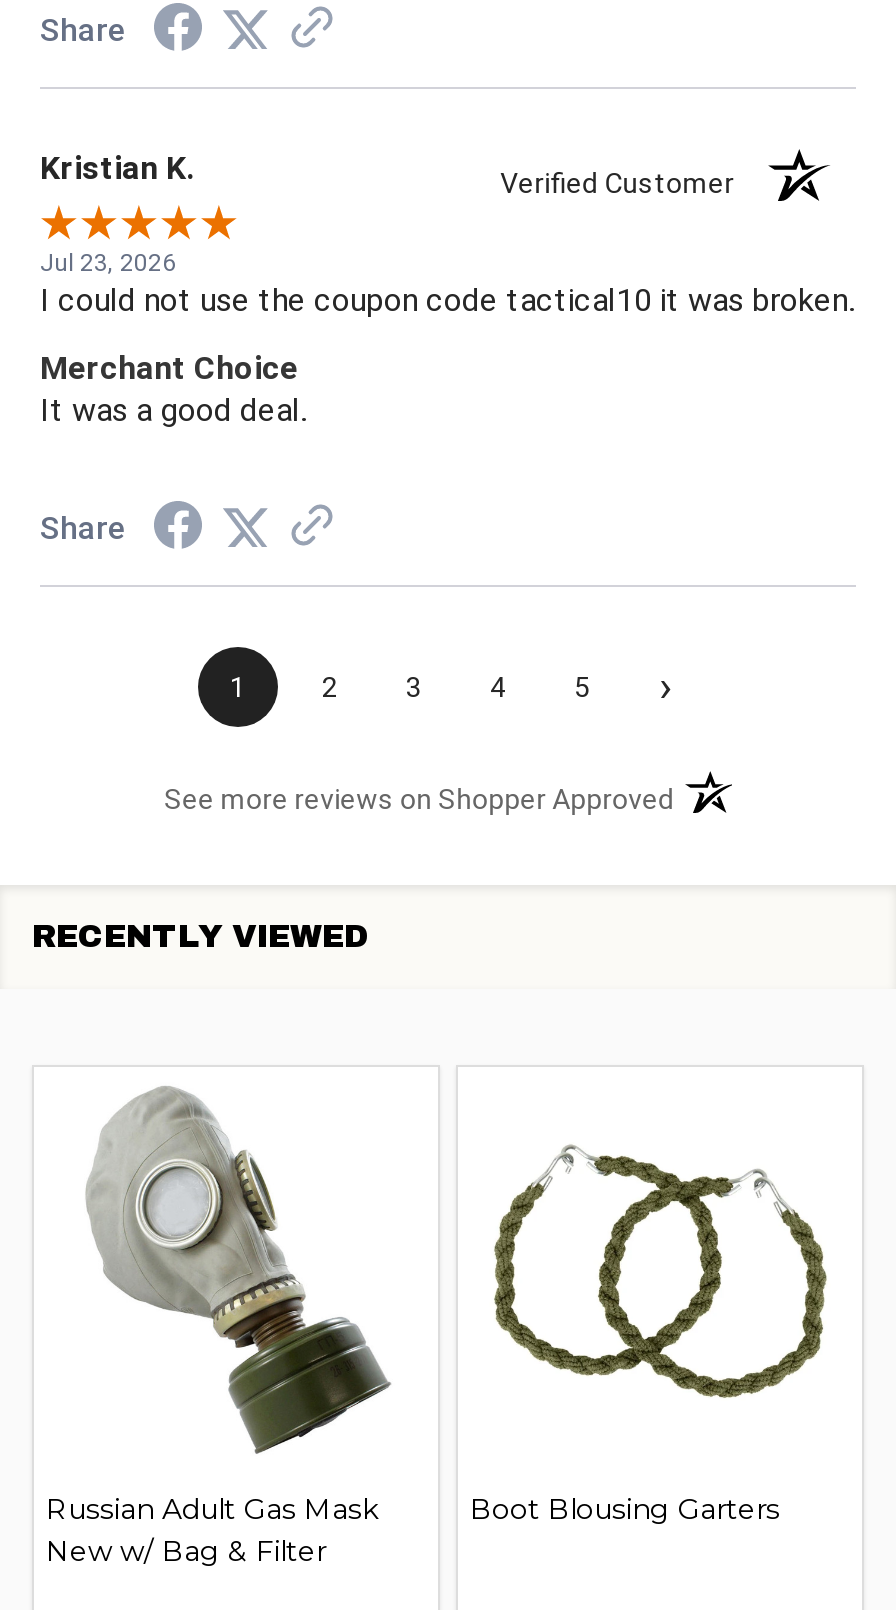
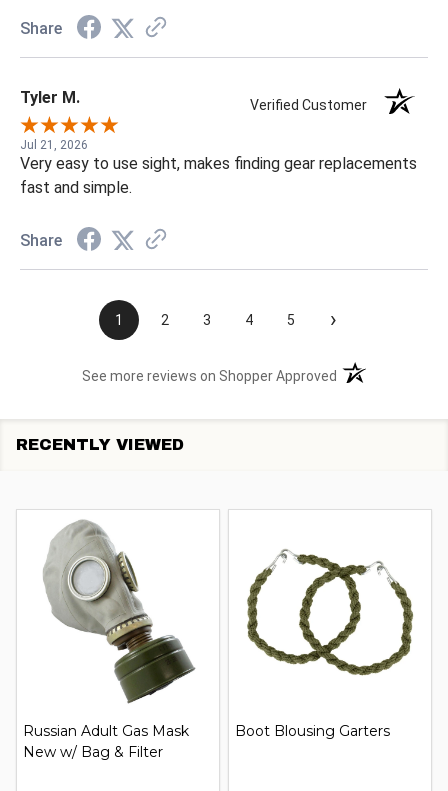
[40,149,194,187] Kristian K. -> [20,88,80,107] Tyler M.
[40,249,854,429] Jul 23, 2026 | I could not use the coupon code tactical10 it was broken. | Merchant Choice | It was a good deal. -> [20,138,417,197] Jul 21, 2026 | Very easy to use sight, makes finding gear replacements | fast and simple.

